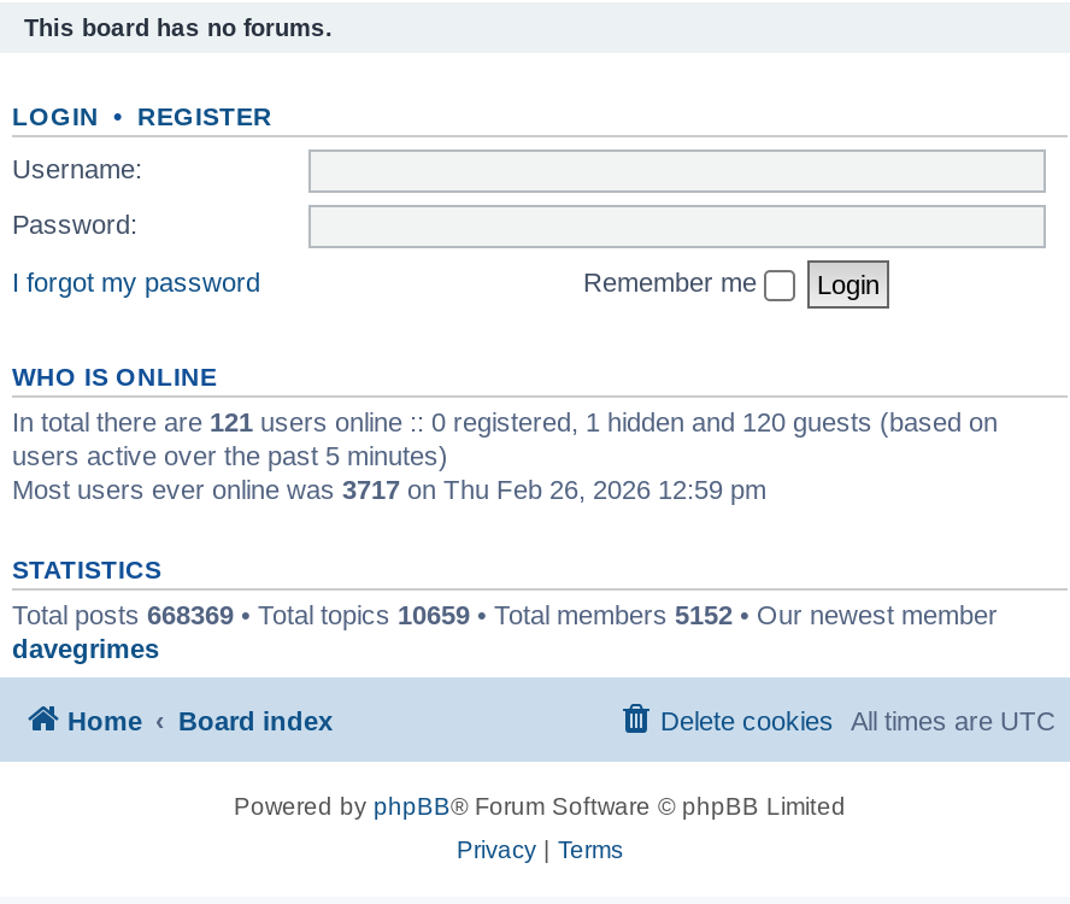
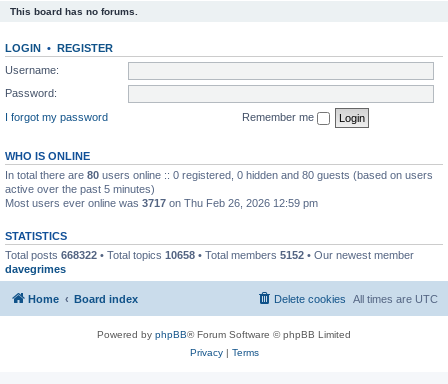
[12,406,998,469] In total there are 121 users online :: 0 registered, 1 hidden and 120 guests (based on | users active over the past 5 minutes) -> [5,168,433,194] In total there are 80 users online :: 0 registered, 0 hidden and 80 guests (based on users | active over the past 5 minutes)
[12,599,998,628] Total posts 668369 • Total topics 10659 • Total members 5152 • Our newest member -> [5,248,414,260] Total posts 668322 • Total topics 10658 • Total members 5152 • Our newest member

